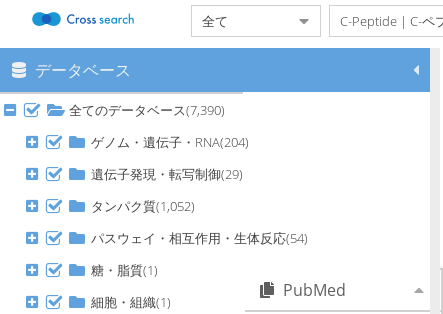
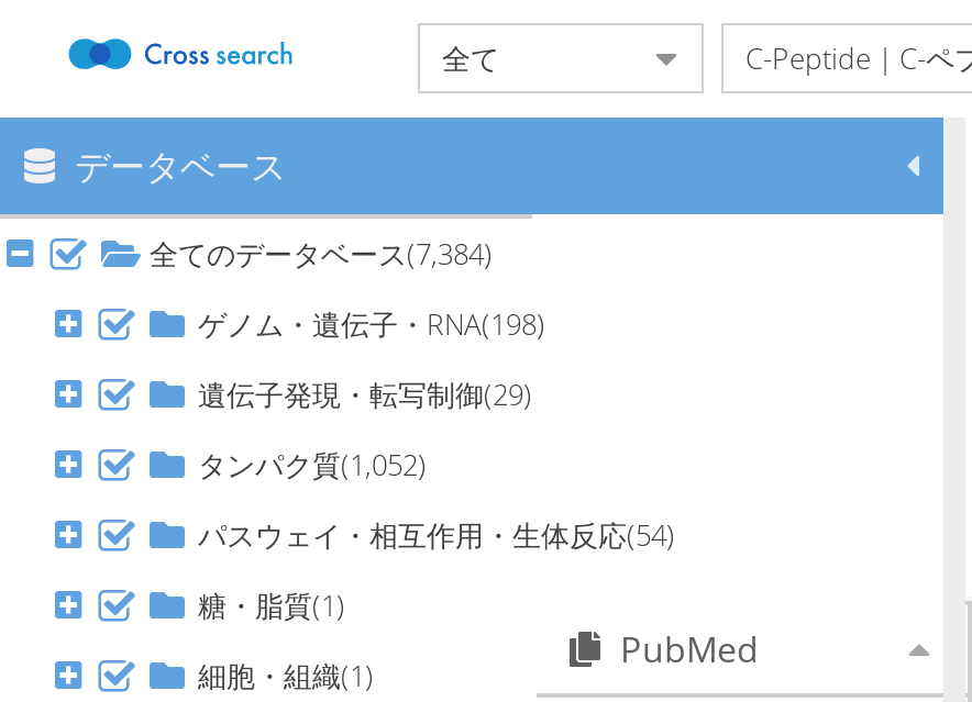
[69,101,225,119] 全てのデータベース(7,390) -> [150,234,493,274] 全てのデータベース(7,384)
[91,133,249,151] ゲノム・遺伝子・RNA(204) -> [198,304,545,344] ゲノム・遺伝子・RNA(198)

